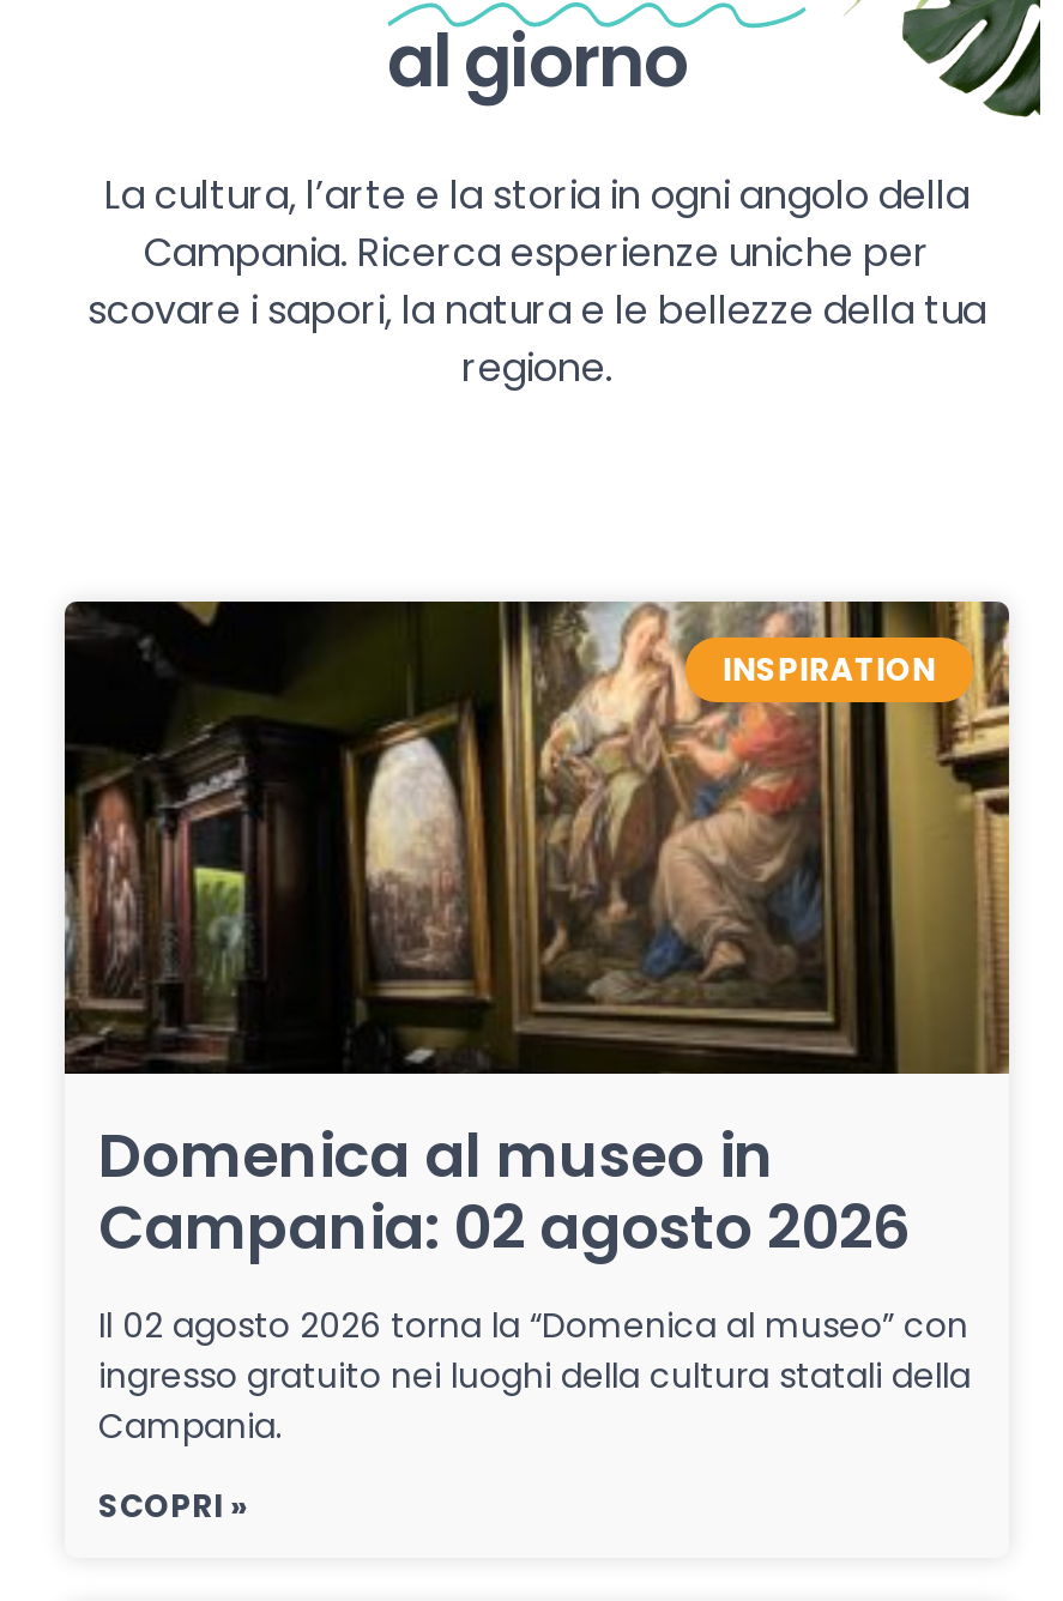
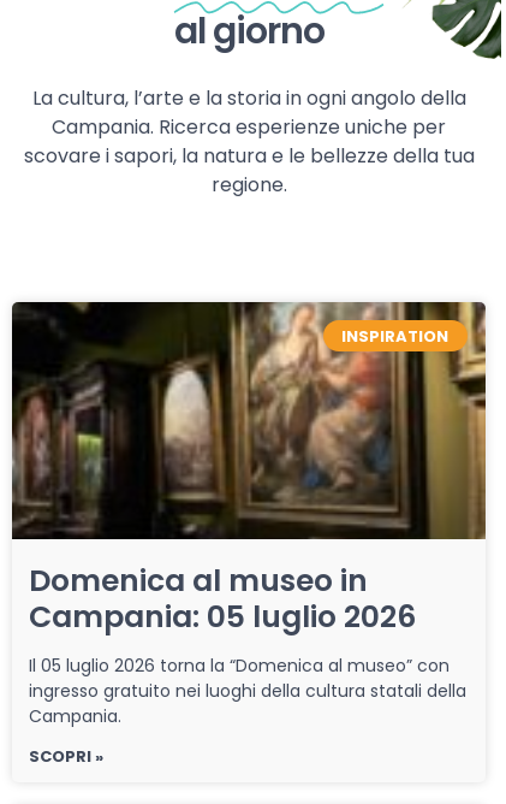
[98,1186,911,1270] Campania: 02 agosto 2026 -> [29,596,416,638] Campania: 05 luglio 2026
[98,1301,968,1349] Il 02 agosto 2026 torna la “Domenica al museo” con -> [29,653,450,678] Il 05 luglio 2026 torna la “Domenica al museo” con

